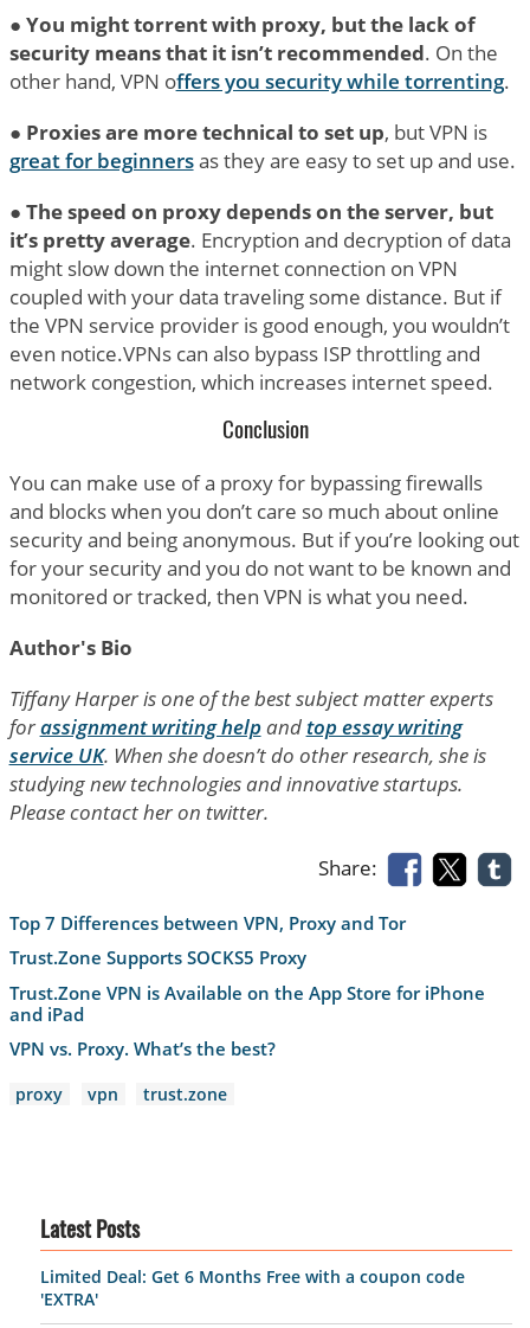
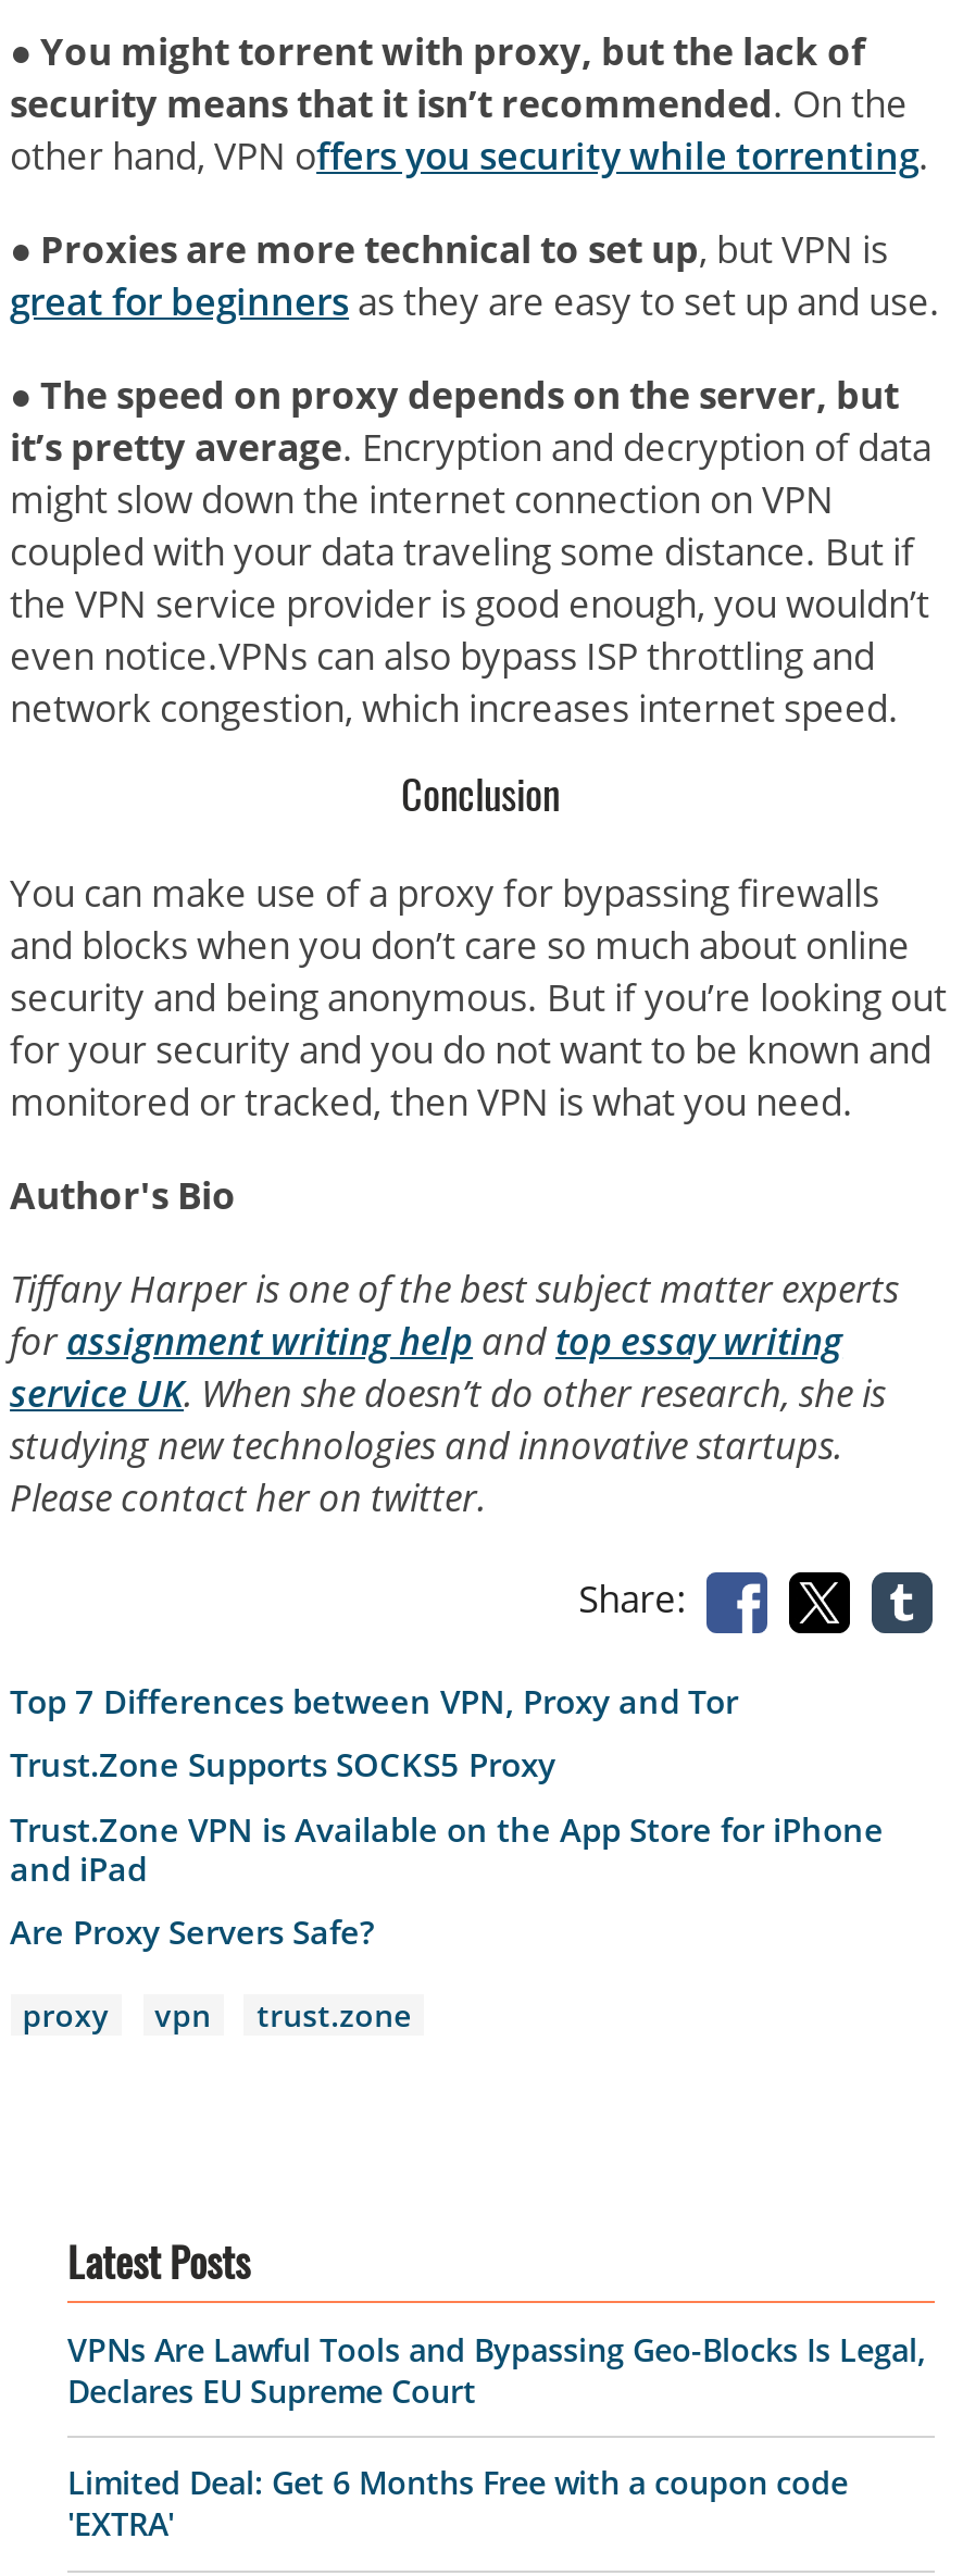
[9,1036,275,1060] VPN vs. Proxy. What’s the best? -> [10,1909,375,1953] Are Proxy Servers Safe?
none -> [67,2329,926,2411] VPNs Are Lawful Tools and Bypassing Geo-Blocks Is Legal, | Declares EU Supreme Court

